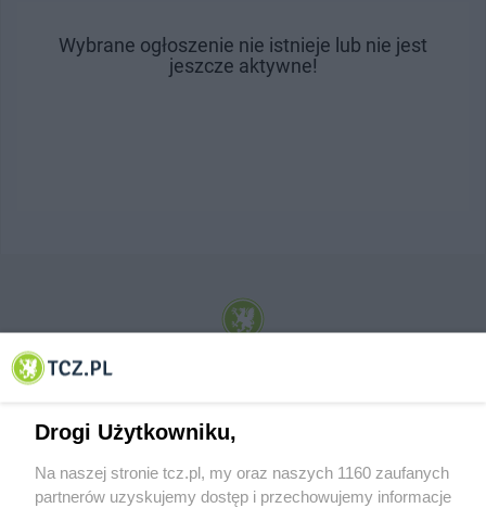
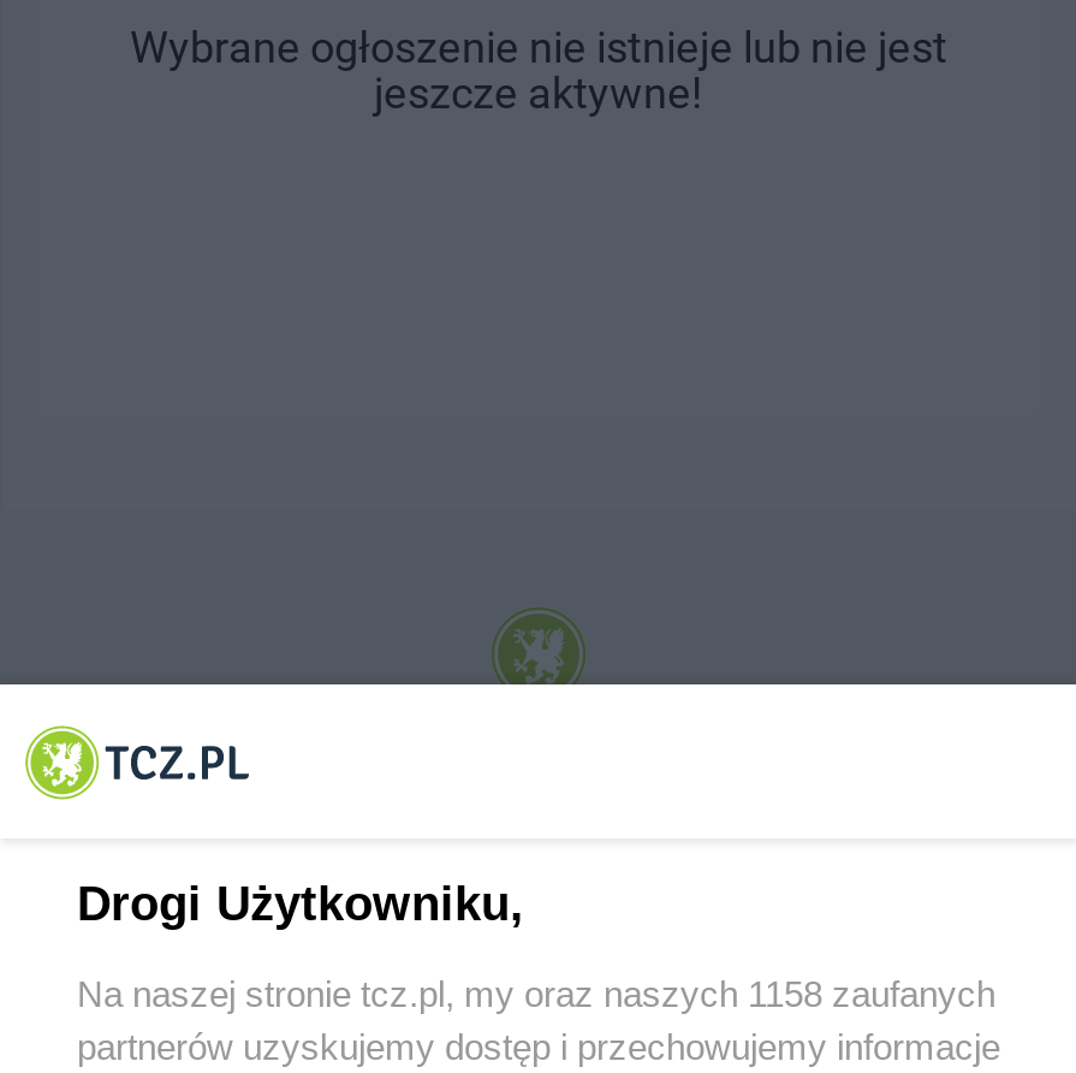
[35,462,449,481] Na naszej stronie tcz.pl, my oraz naszych 1160 zaufanych -> [77,972,995,1013] Na naszej stronie tcz.pl, my oraz naszych 1158 zaufanych

